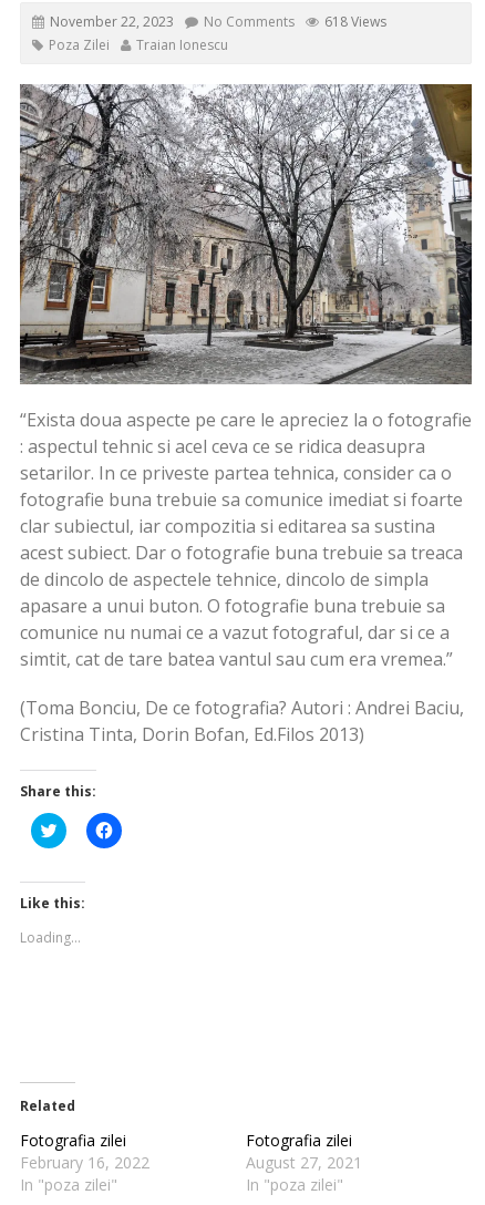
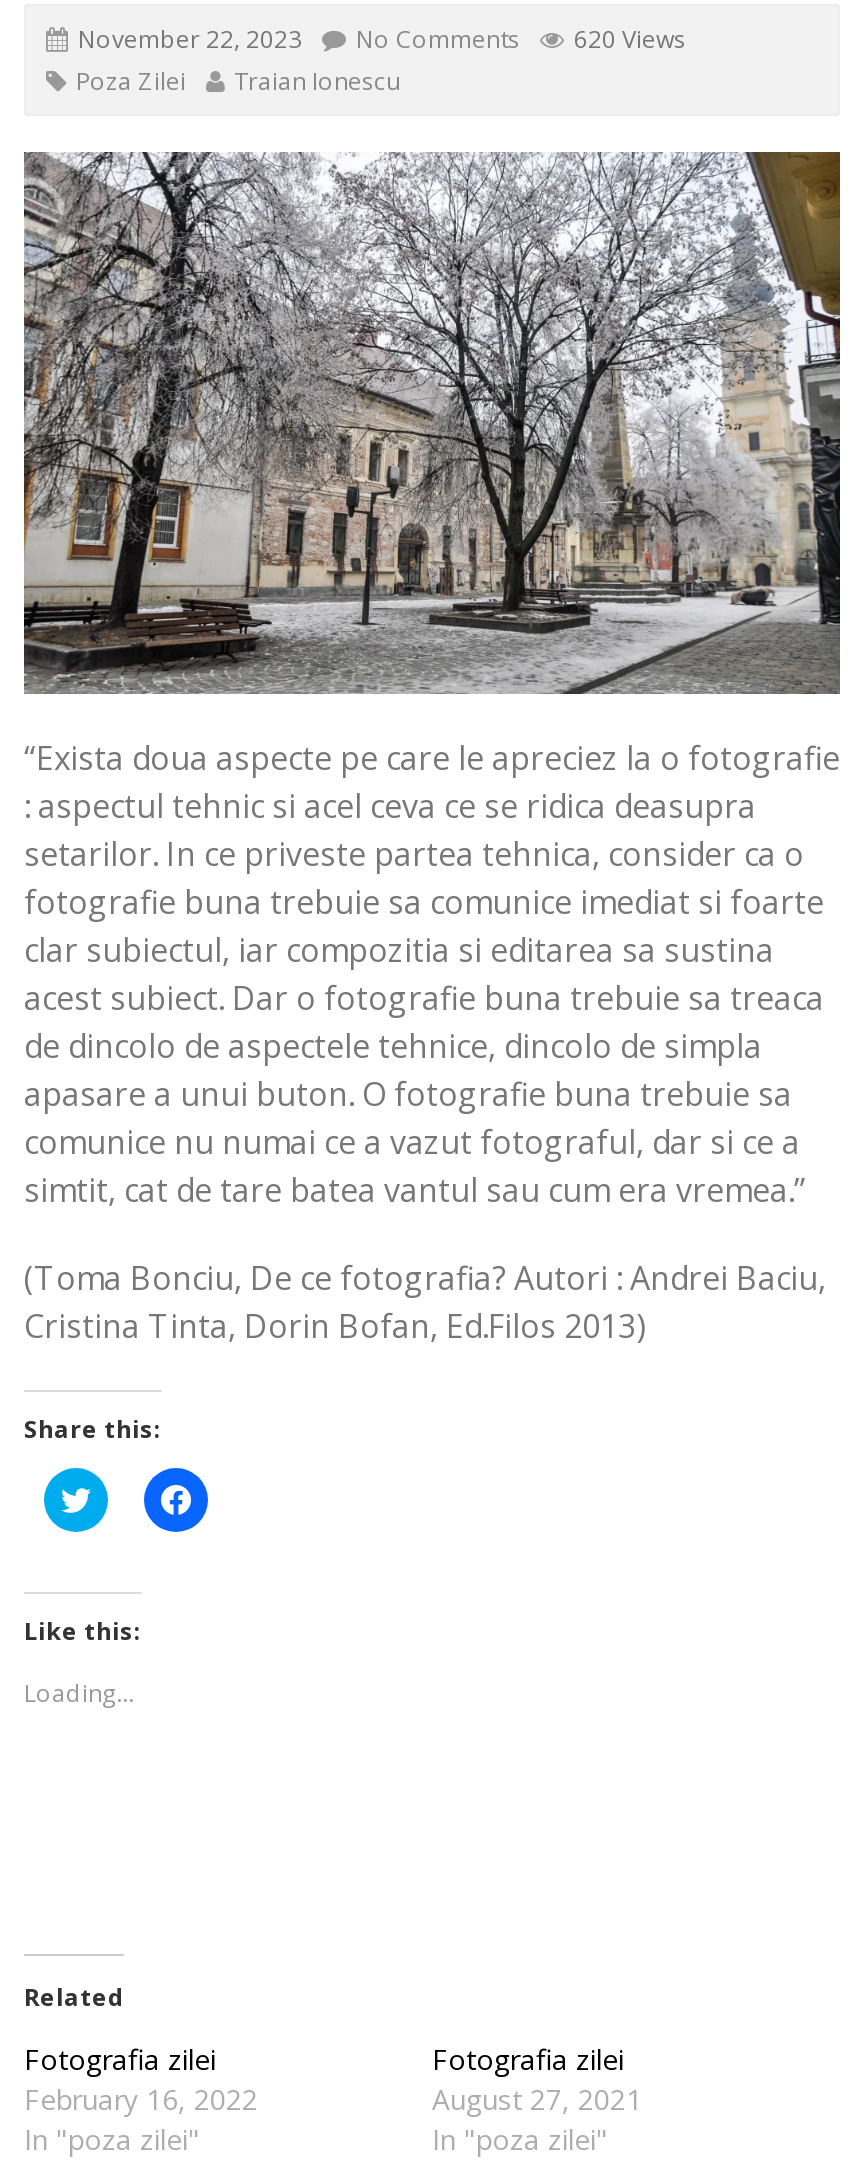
[50,12,386,31] November 22, 2023 No Comments 618 Views -> [78,21,686,55] November 22, 2023 No Comments 620 Views

